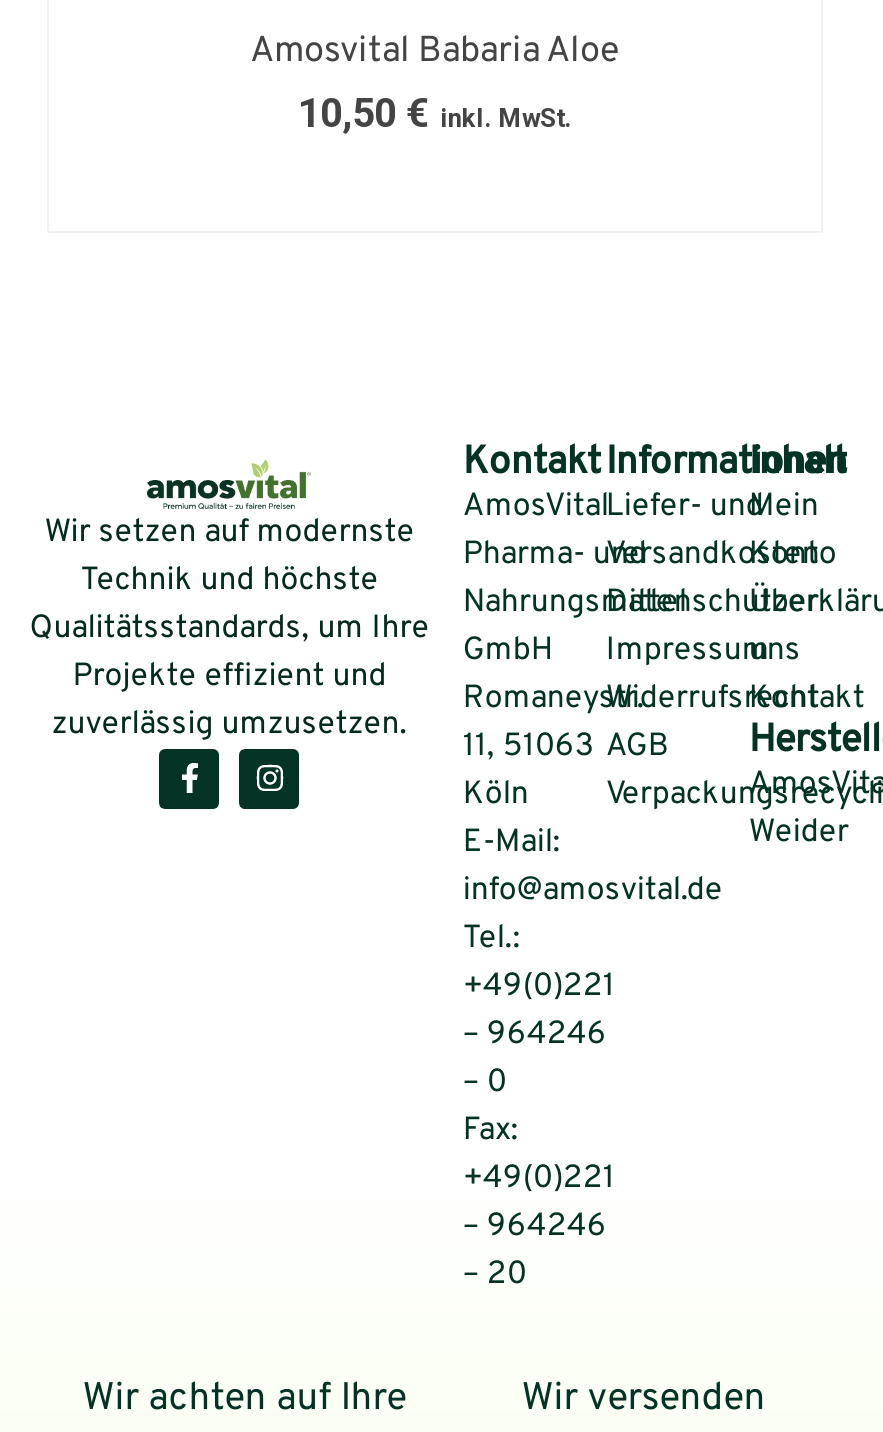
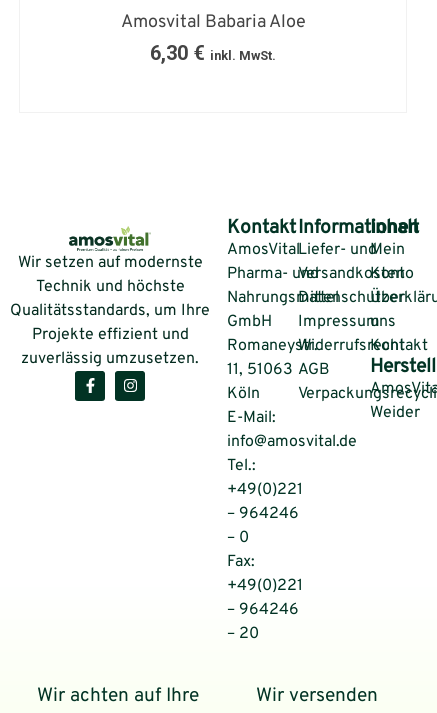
[298,88,572,136] 10,50 € inkl. MwSt. -> [150,41,276,65] 6,30 € inkl. MwSt.

